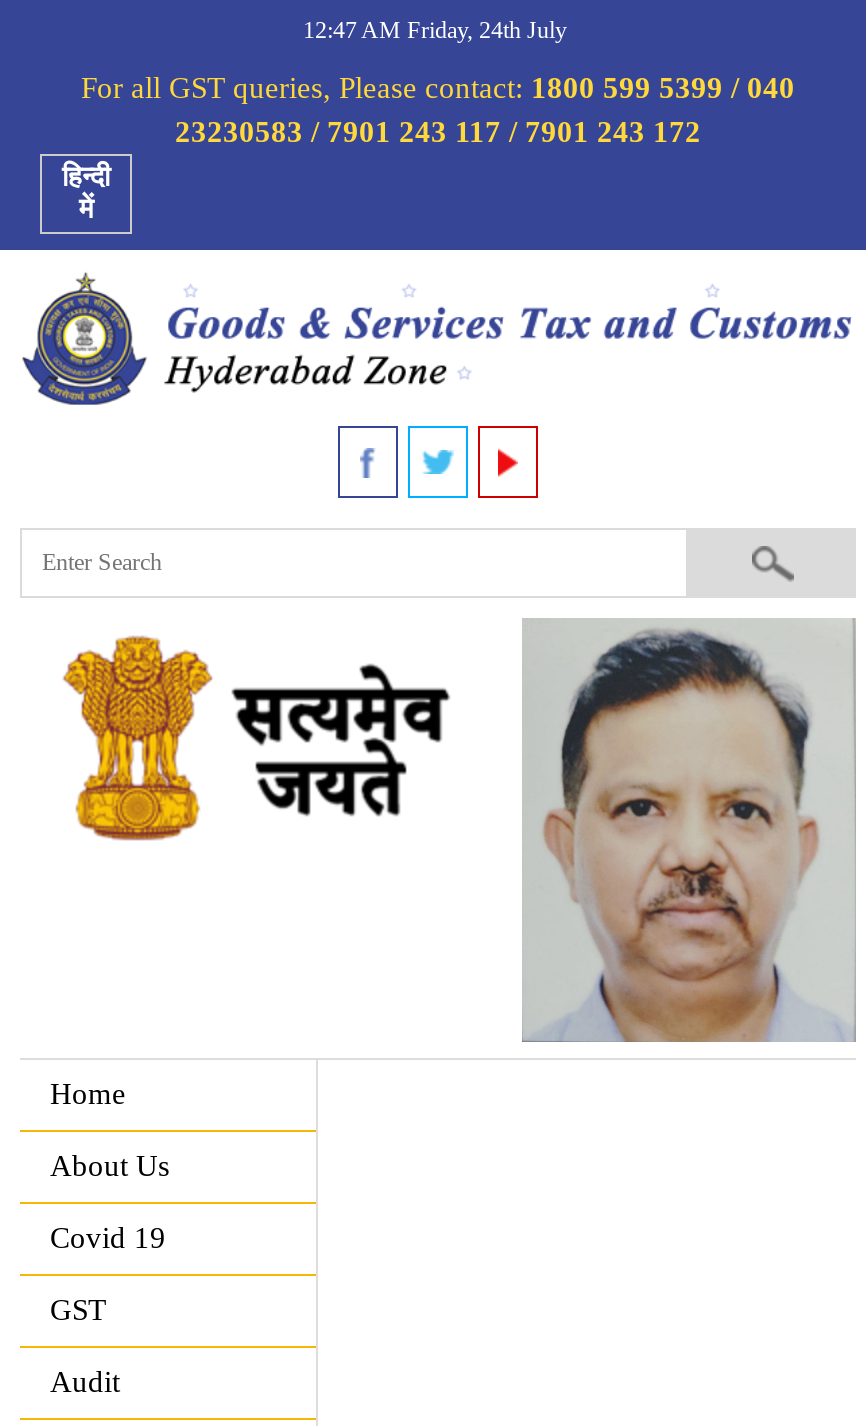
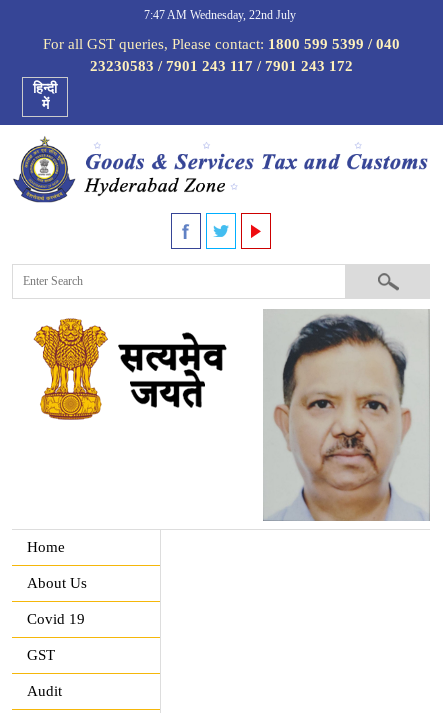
[303,16,567,44] 12:47 AM Friday, 24th July -> [143,8,295,22] 7:47 AM Wednesday, 22nd July

